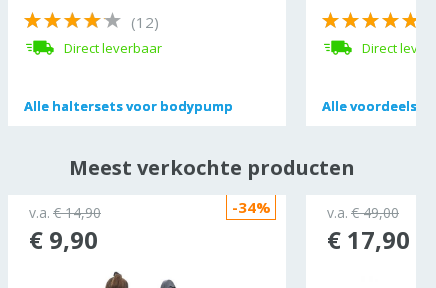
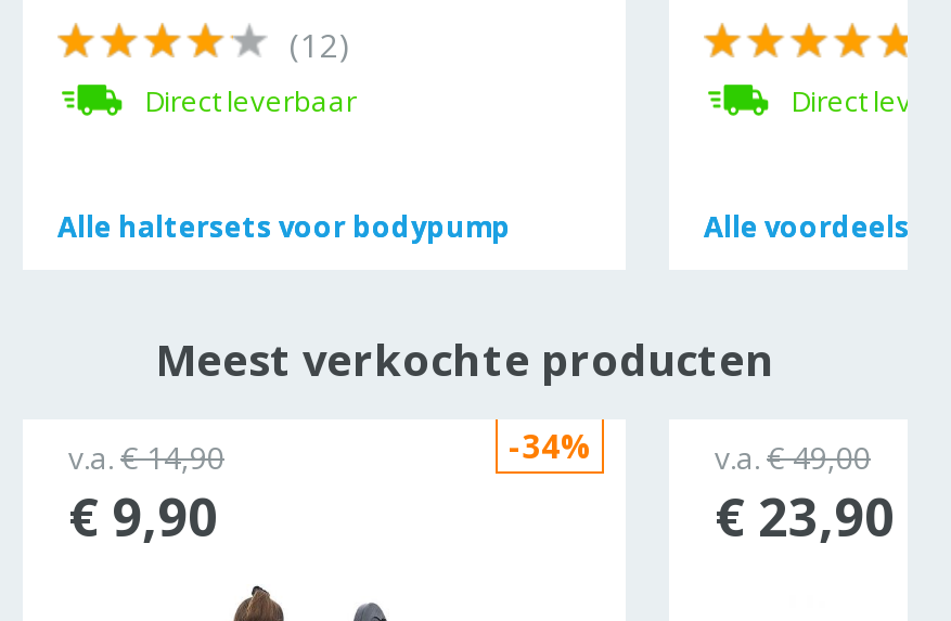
[327,223,410,256] € 17,90 -> [715,481,895,552] € 23,90

